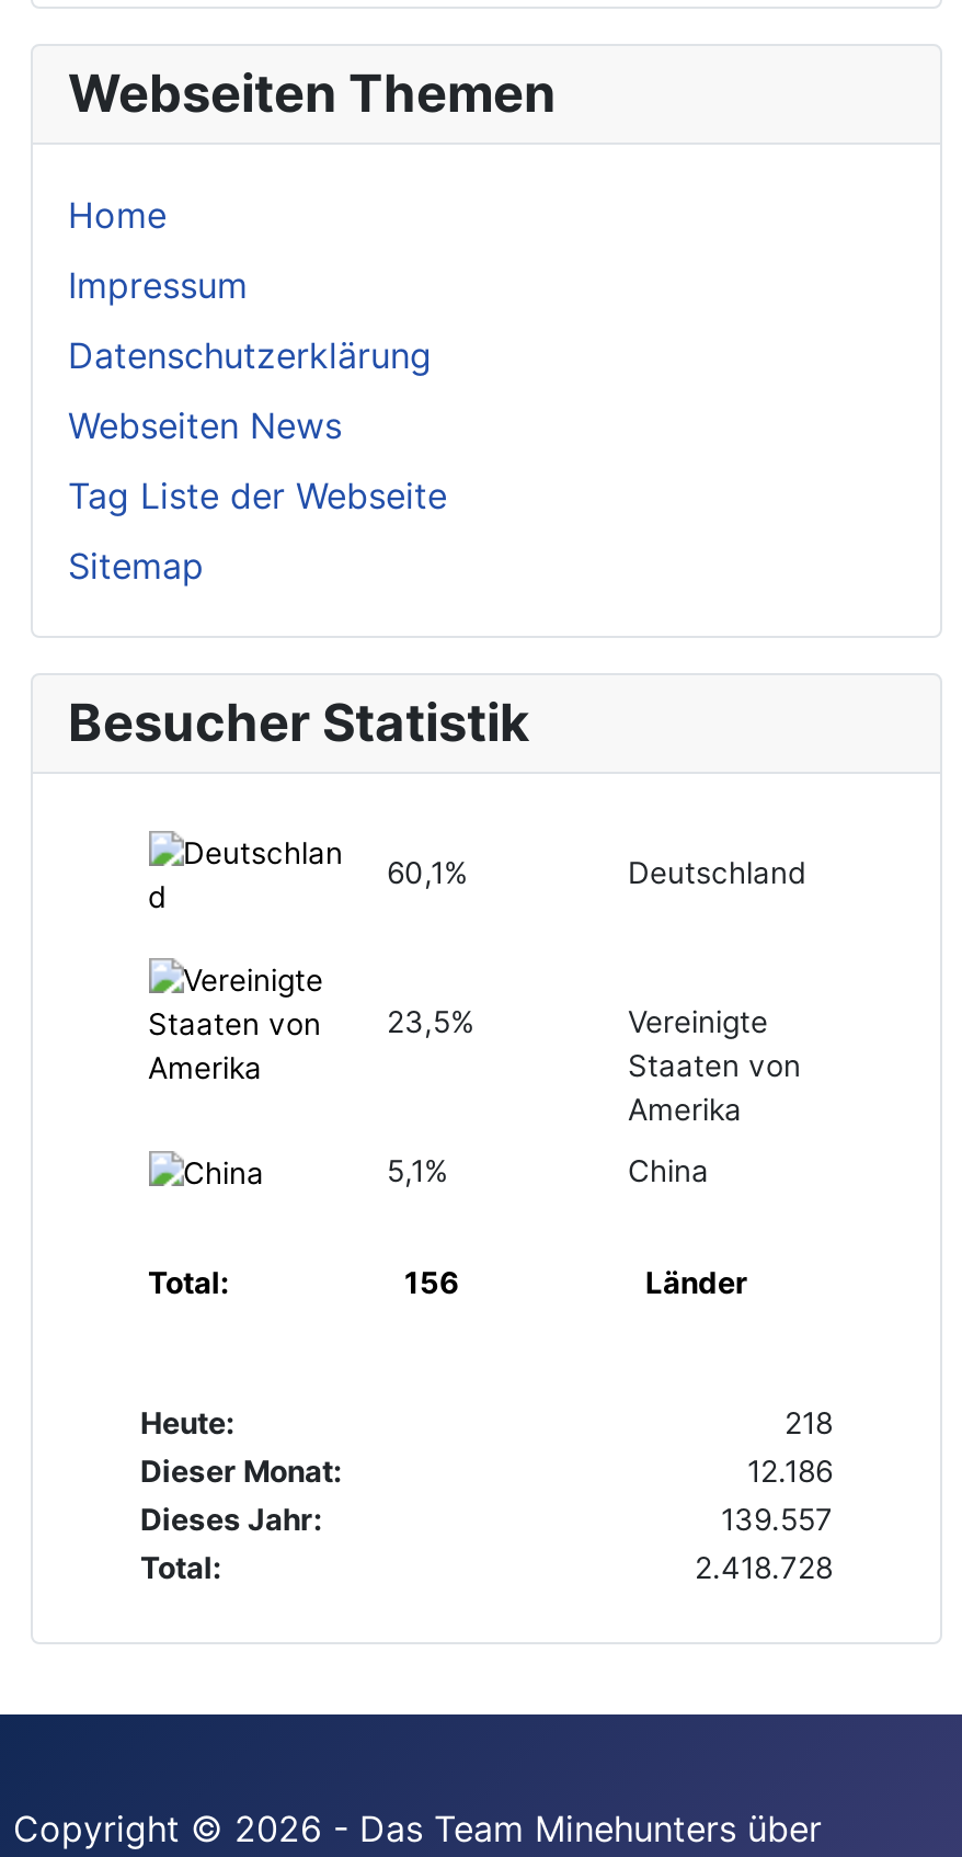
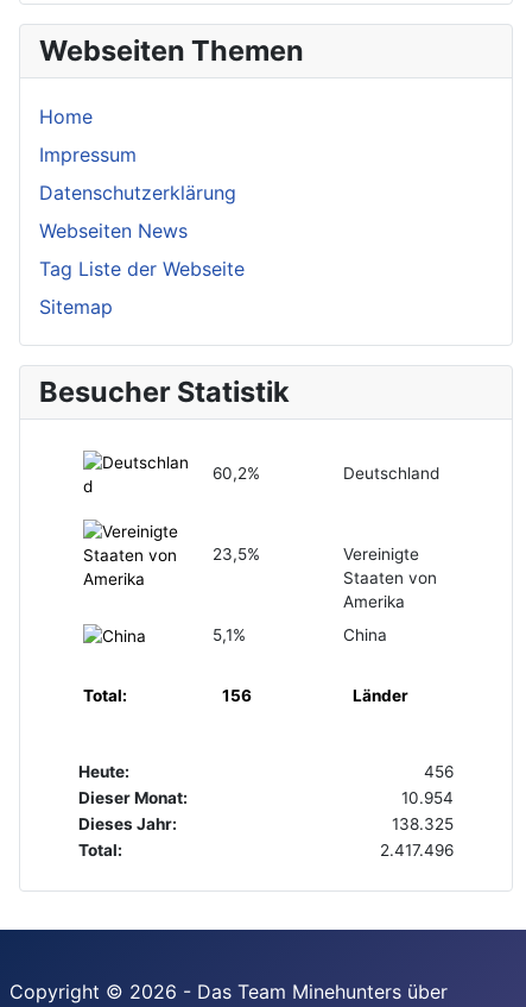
[387,856,468,891] 60,1% -> [212,464,259,483] 60,2%
[785,1406,833,1441] 218 -> [424,762,454,781] 456
[747,1454,833,1489] 12.186 -> [401,789,454,808] 10.954
[721,1502,833,1538] 139.557 -> [392,815,454,834] 138.325
[695,1551,833,1586] 2.418.728 -> [380,841,454,860] 2.417.496

